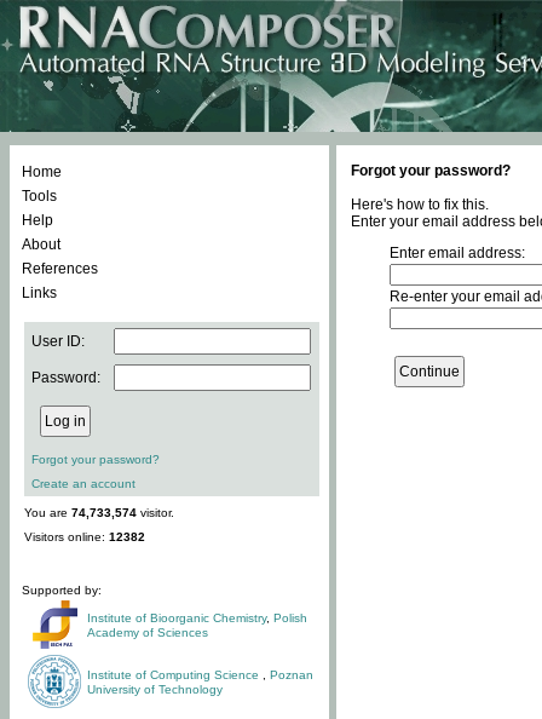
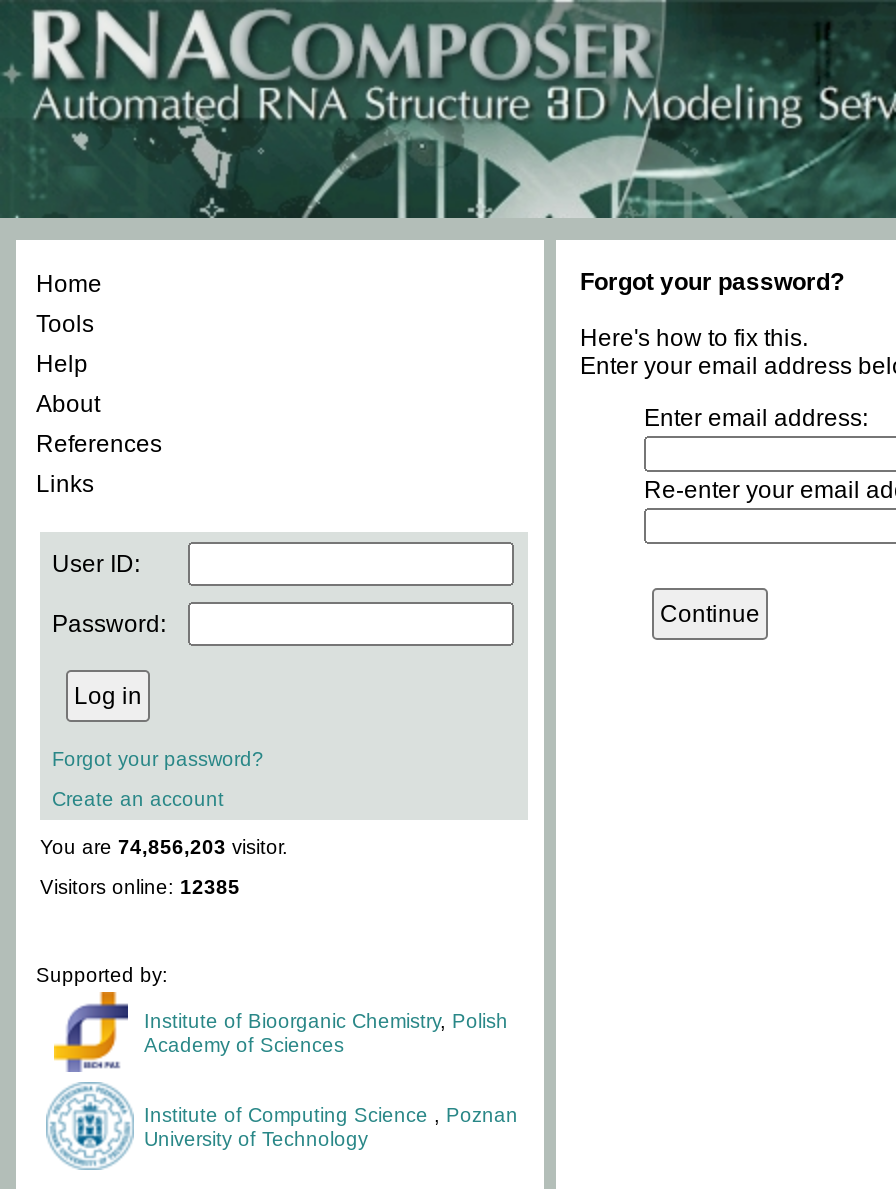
[24,506,174,519] You are 74,733,574 visitor. -> [40,836,288,858] You are 74,856,203 visitor.
[24,530,145,543] Visitors online: 12382 -> [40,876,240,898] Visitors online: 12385

